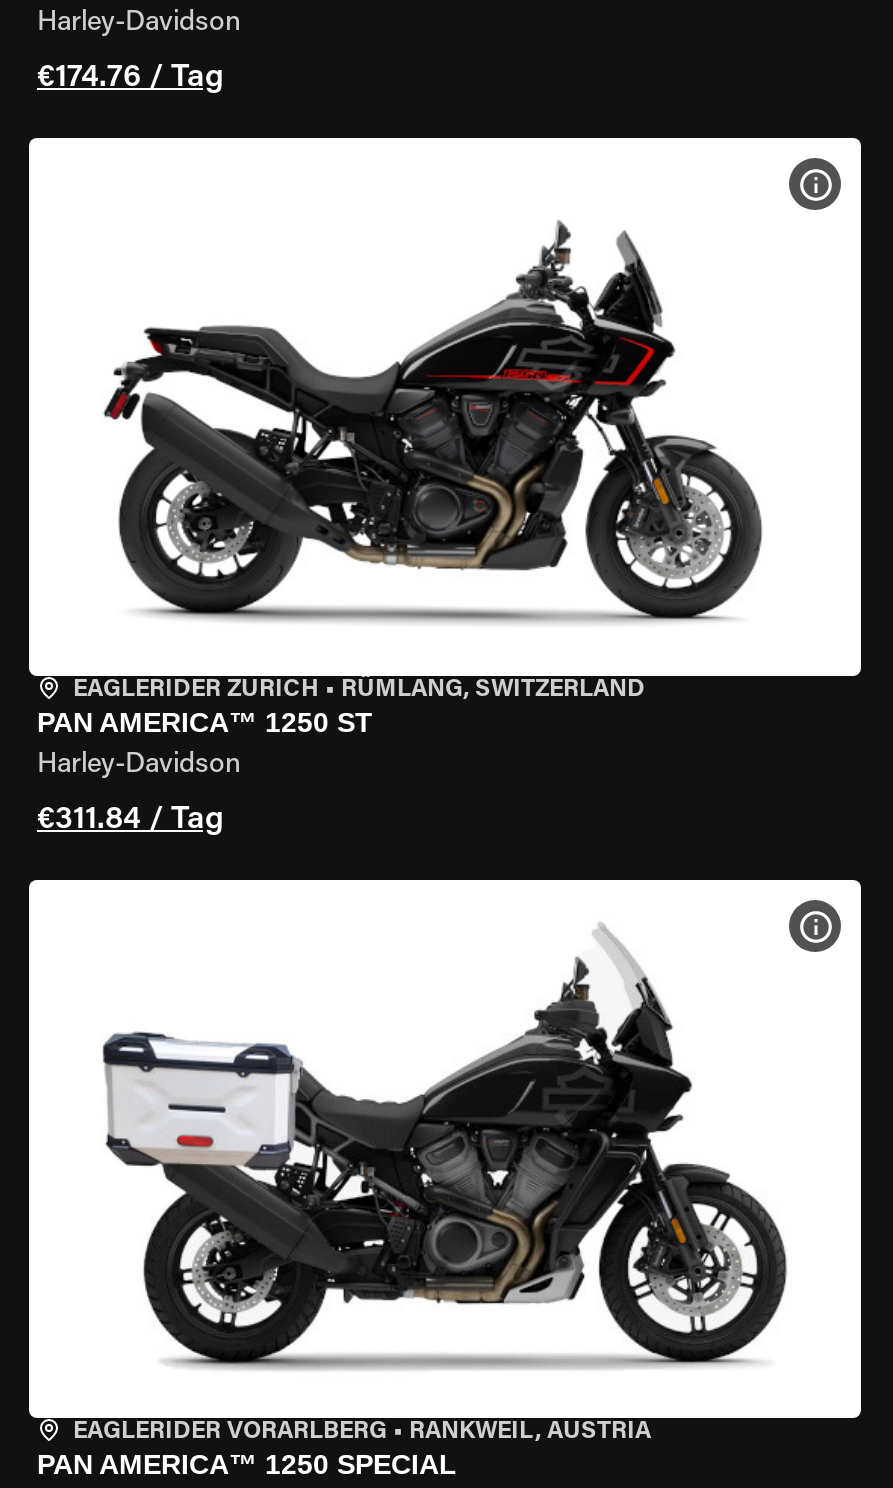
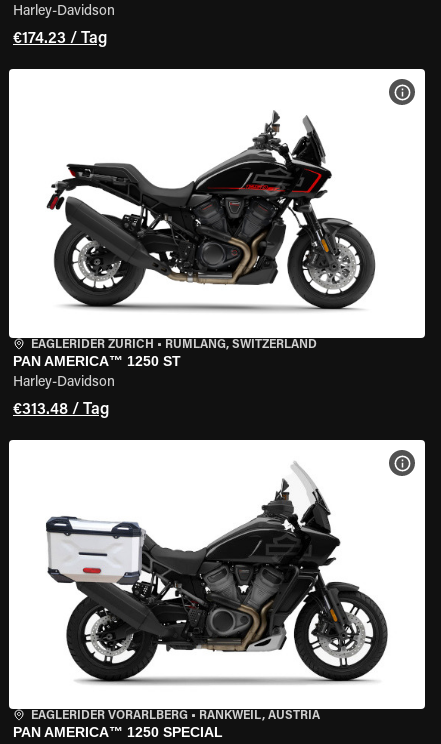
[37,62,223,94] €174.76 / Tag -> [13,31,107,47] €174.23 / Tag
[37,804,223,836] €311.84 / Tag -> [13,402,109,418] €313.48 / Tag

